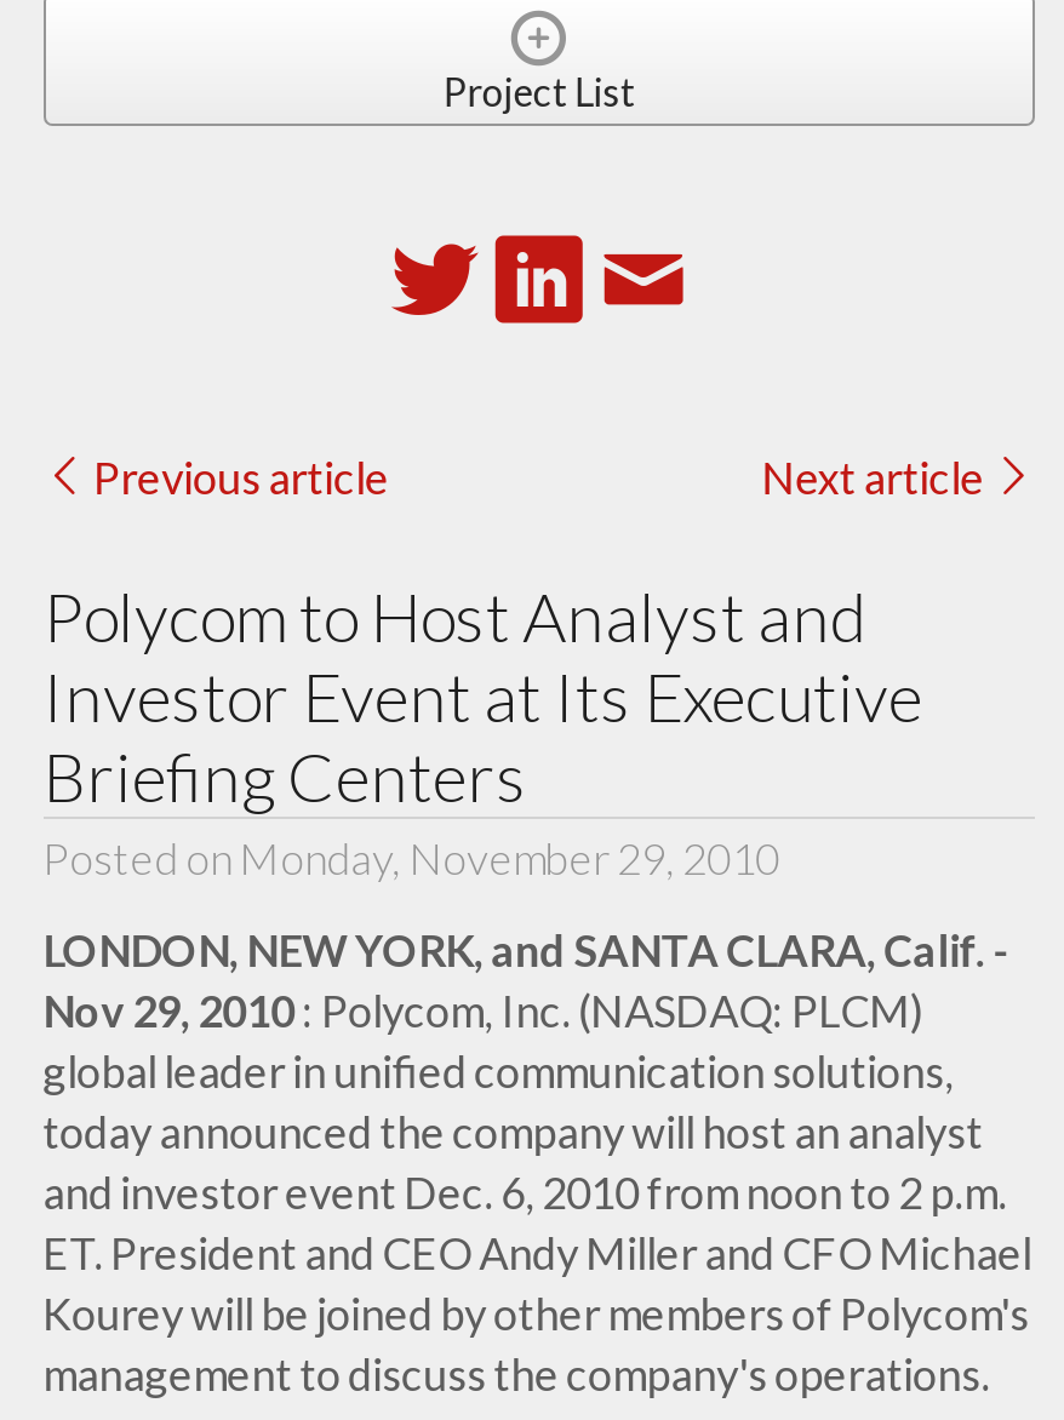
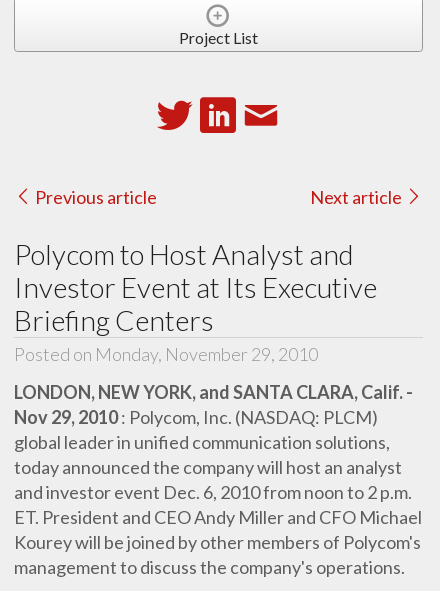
[492,242,608,325] [image] -> [199,101,237,134] [image]

